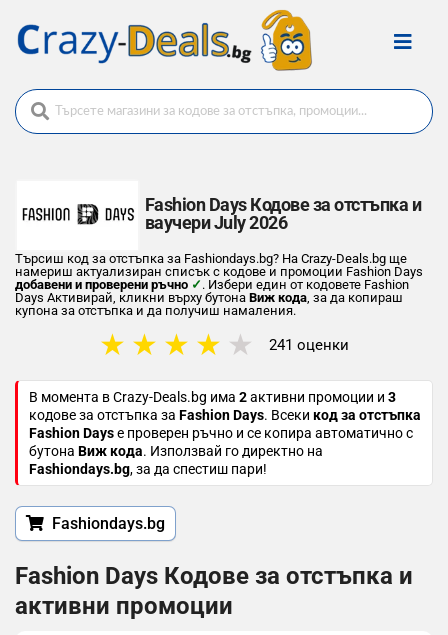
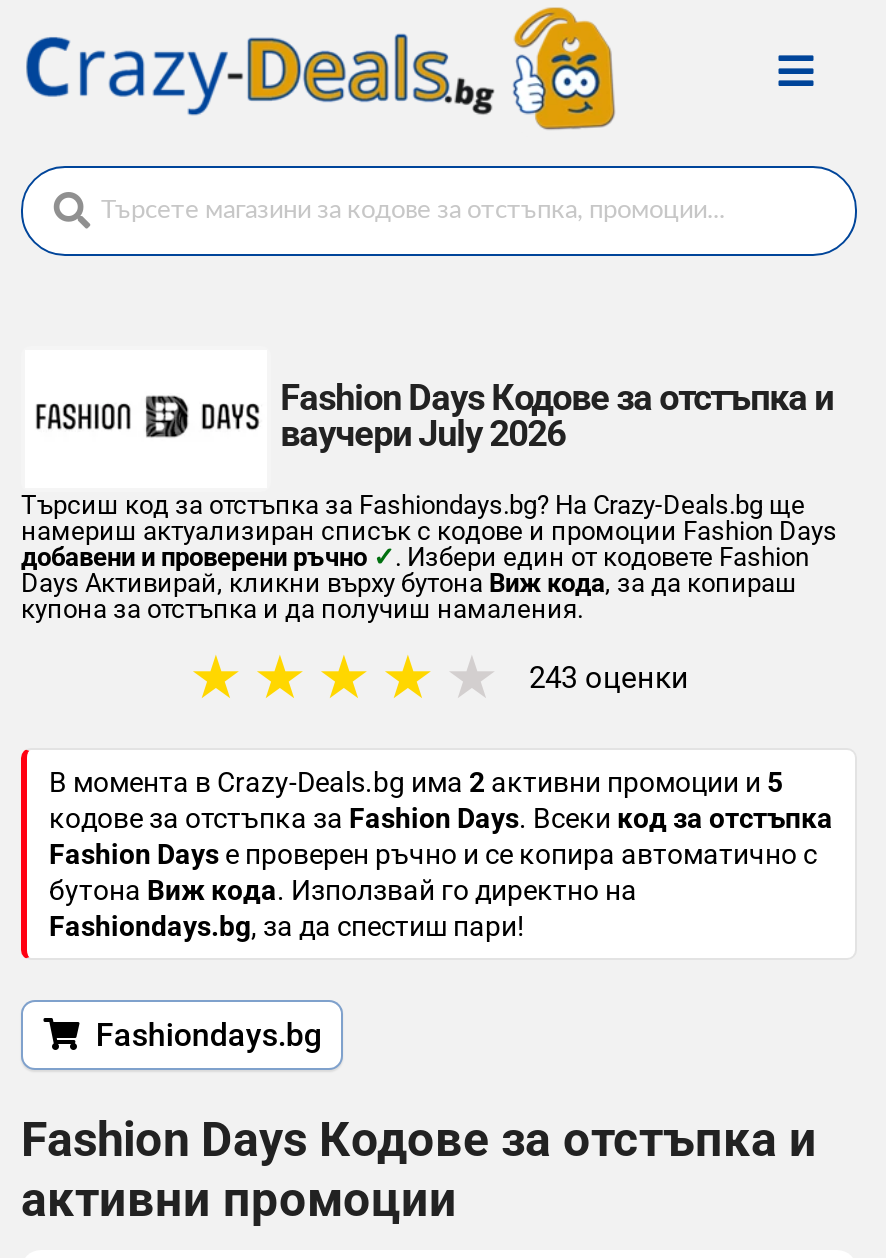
[269,336,349,354] 241 оценки -> [529,661,689,697] 243 оценки
[29,389,396,405] В момента в Crazy-Deals.bg има 2 активни промоции и 3 -> [49,767,783,799] В момента в Crazy-Deals.bg има 2 активни промоции и 5

